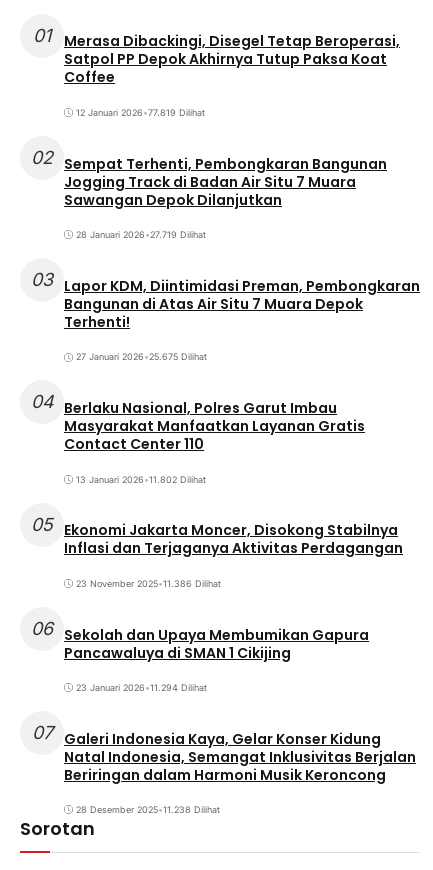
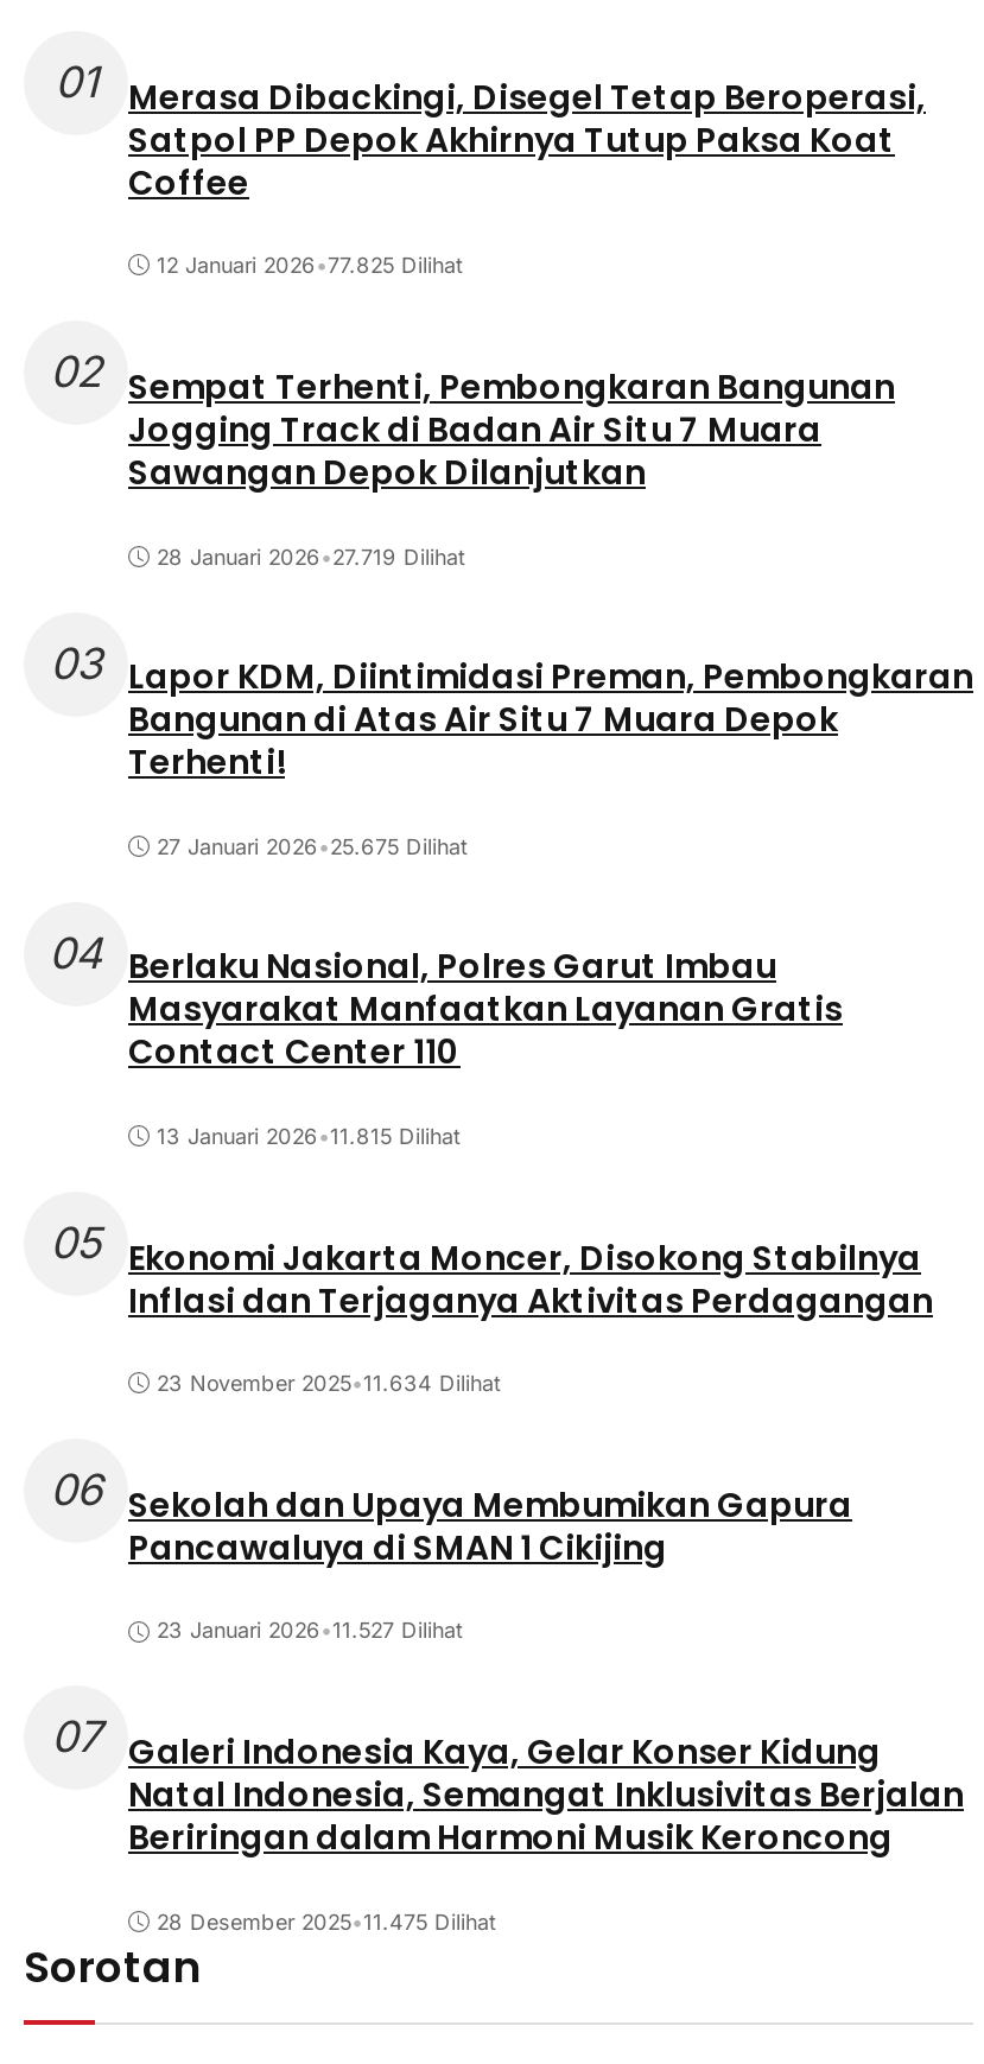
[76,107,205,118] 12 Januari 2026 •77.819 Dilihat -> [157,252,463,278] 12 Januari 2026 •77.825 Dilihat
[76,474,206,485] 13 Januari 2026 •11.802 Dilihat -> [157,1122,461,1148] 13 Januari 2026 •11.815 Dilihat
[76,578,221,589] 23 November 2025•11.386 Dilihat -> [157,1369,501,1396] 23 November 2025•11.634 Dilihat
[76,682,207,693] 23 Januari 2026 •11.294 Dilihat -> [157,1617,463,1643] 23 Januari 2026 •11.527 Dilihat
[76,804,220,815] 28 Desember 2025•11.238 Dilihat -> [157,1907,496,1933] 28 Desember 2025•11.475 Dilihat

